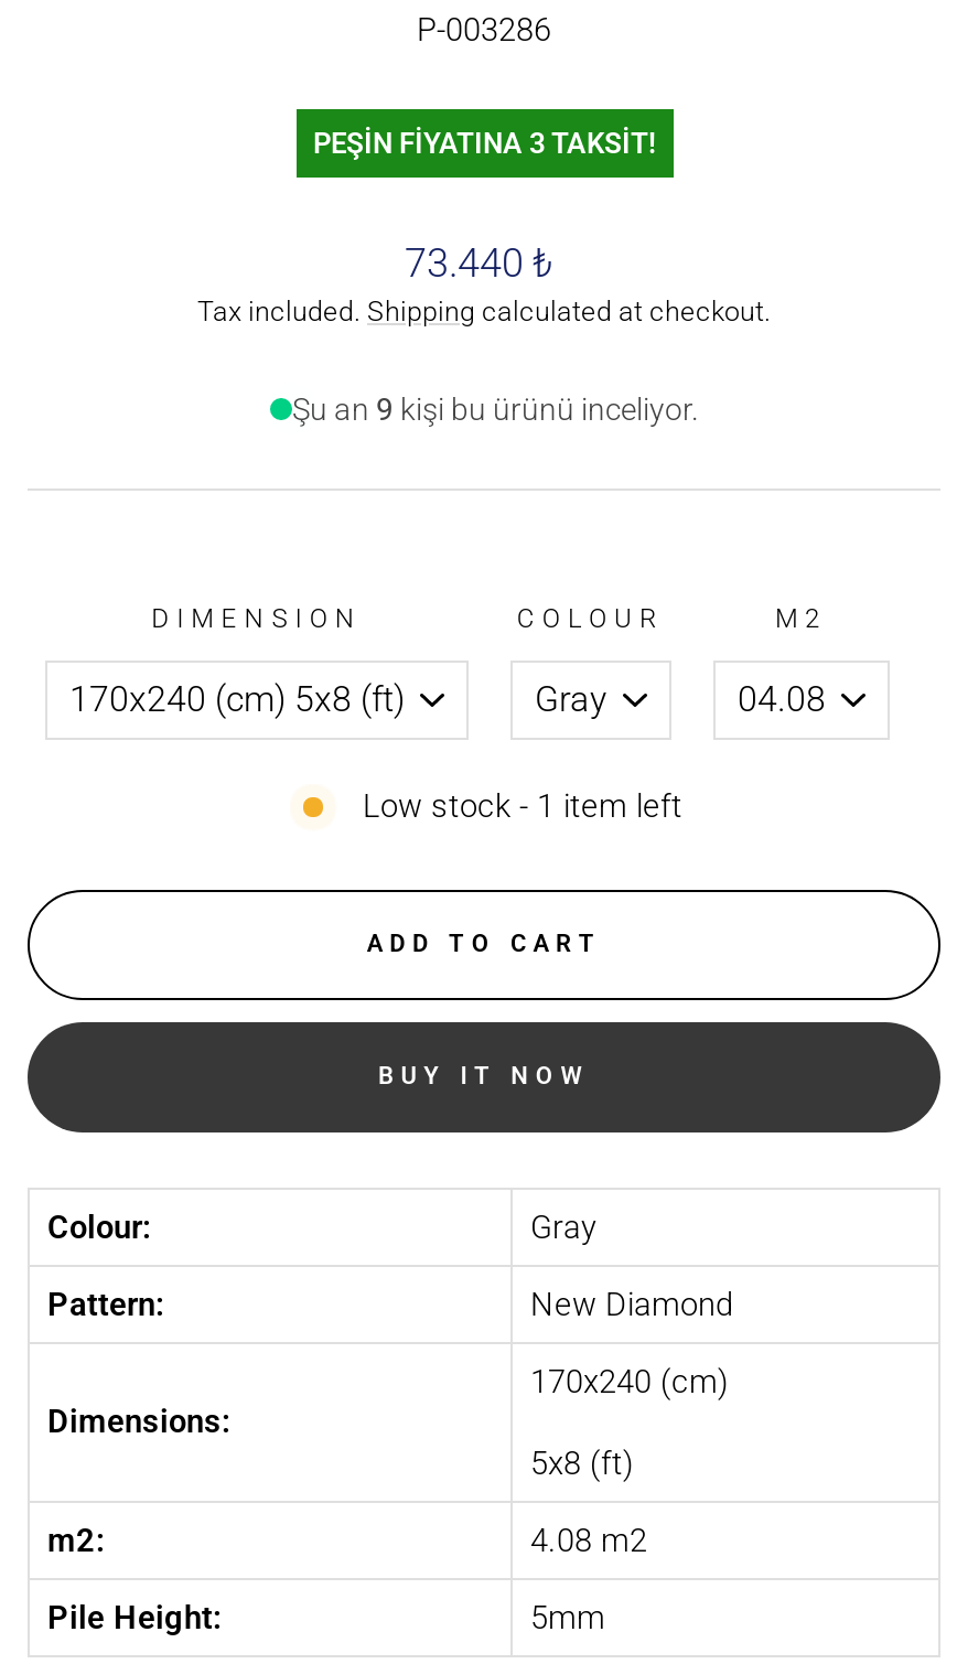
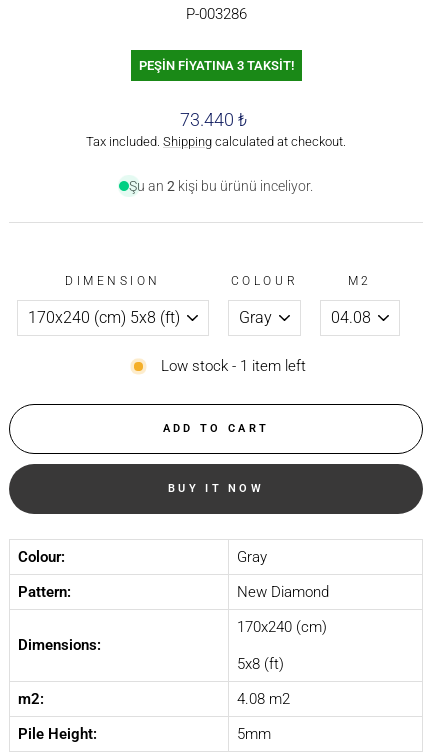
[292,391,698,427] Şu an 9 kişi bu ürünü inceliyor. -> [129,178,313,194] Şu an 2 kişi bu ürünü inceliyor.

